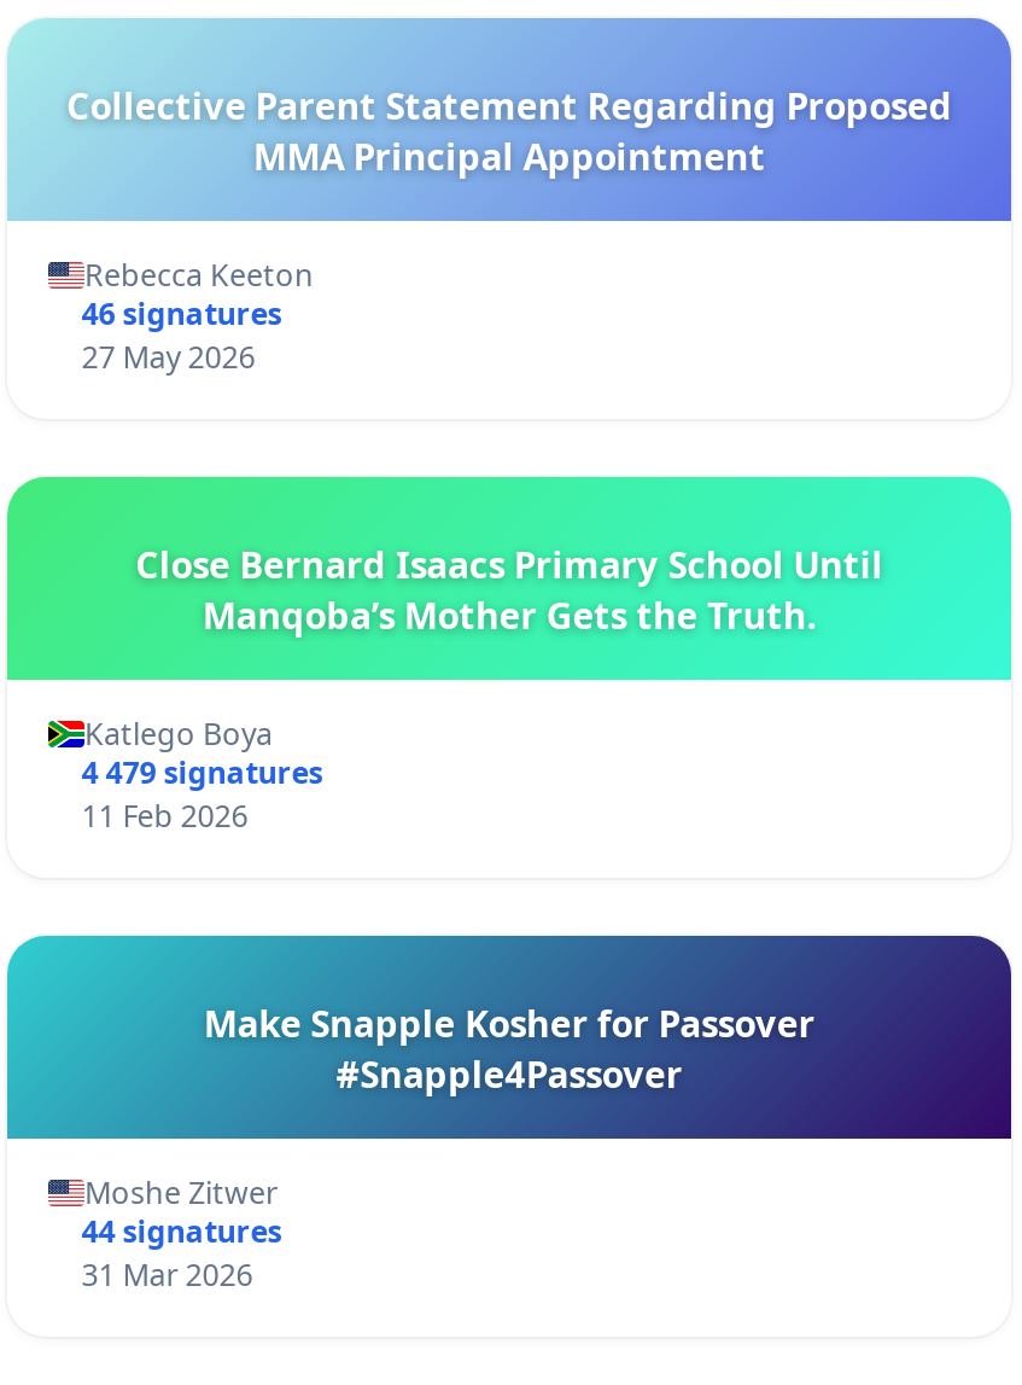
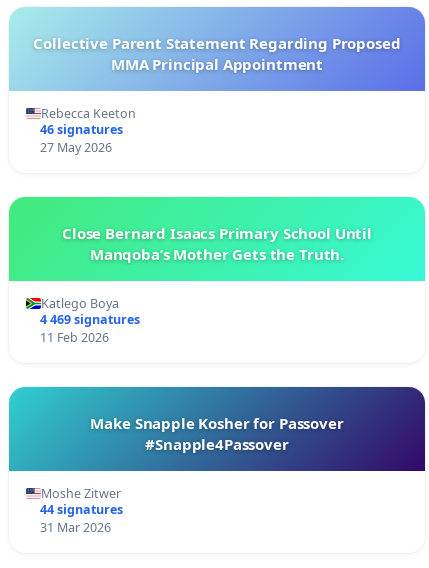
[82,751,323,792] 4 479 signatures -> [40,310,140,327] 4 469 signatures

